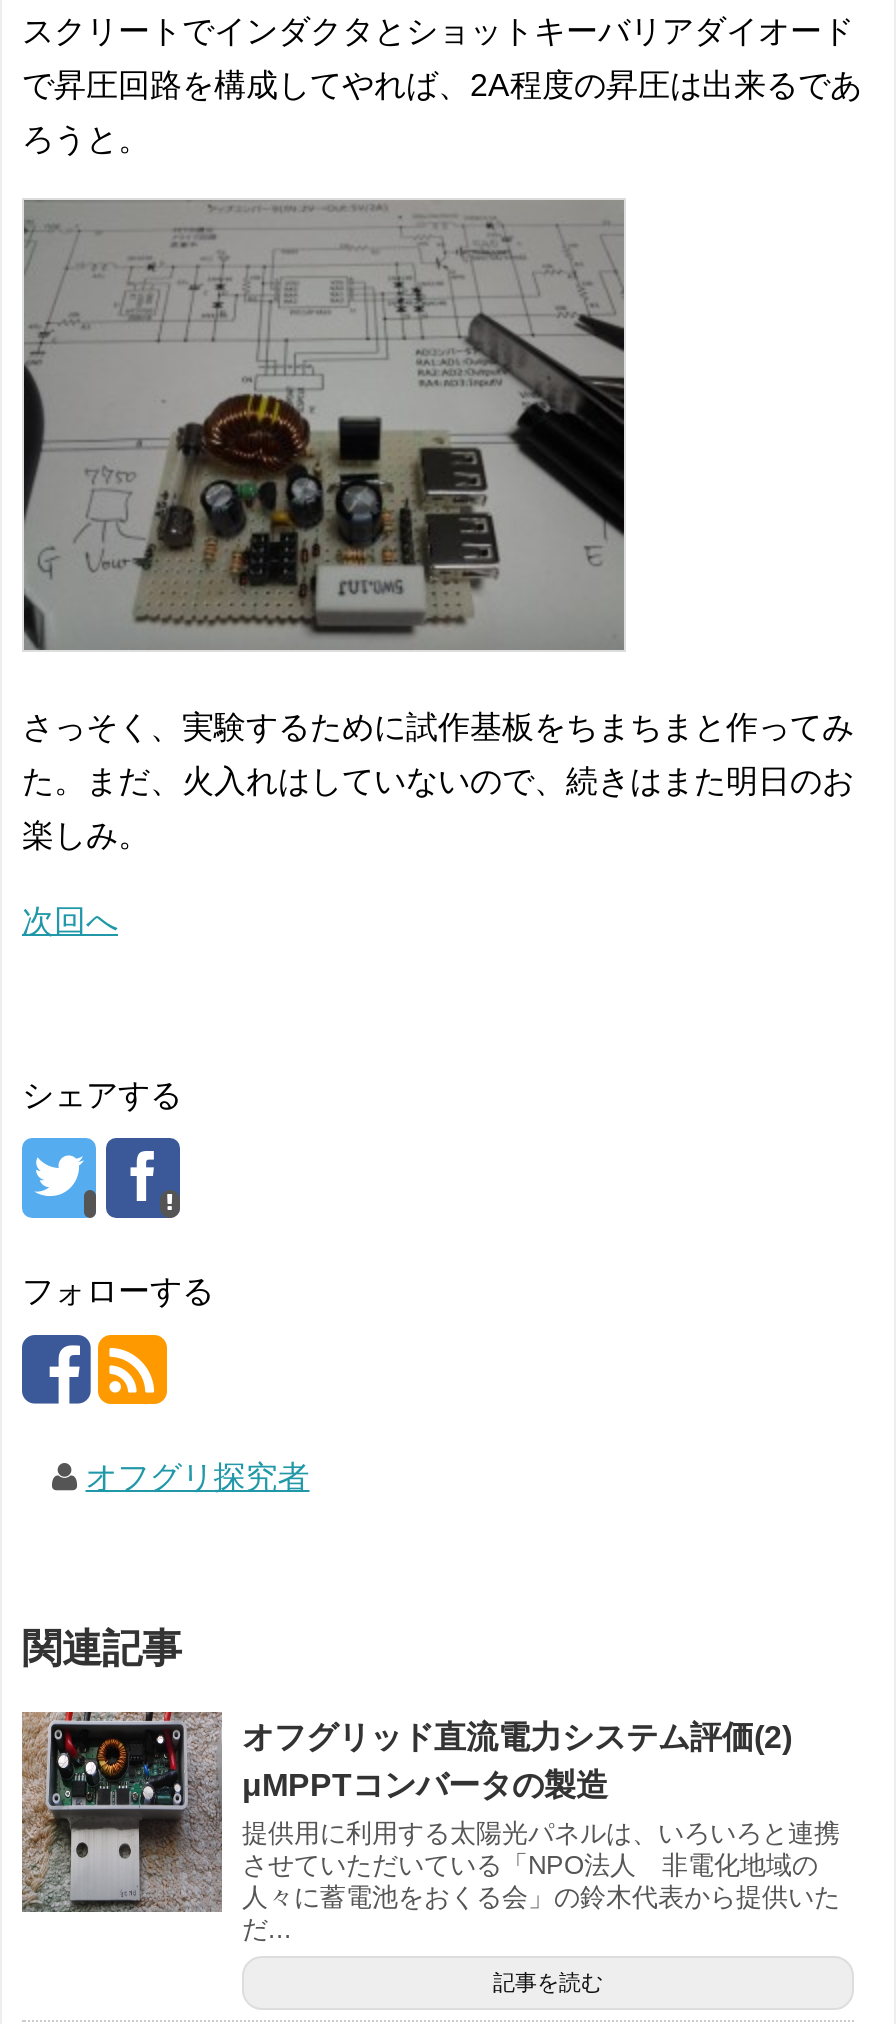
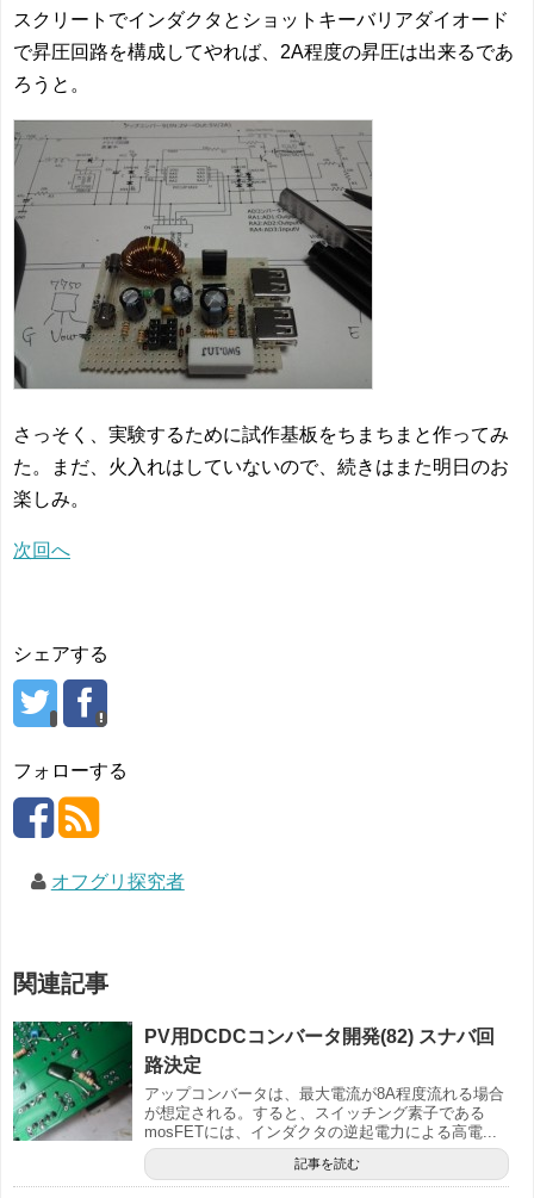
[20,1710,792,1912] [image] | オフグリッド直流電力システム評価(2) | μMPPTコンバータの製造 -> [12,1020,495,1141] [image] | PV用DCDCコンバータ開発(82) スナバ回 | 路決定
[242,1817,840,1943] 提供用に利用する太陽光パネルは、いろいろと連携 | させていただいている「NPO法人 非電化地域の | 人々に蓄電池をおくる会」の鈴木代表から提供いた | だ... -> [144,1084,504,1140] アップコンバータは、最大電流が8A程度流れる場合 | が想定される。すると、スイッチング素子である | mosFETには、インダクタの逆起電力による高電...

